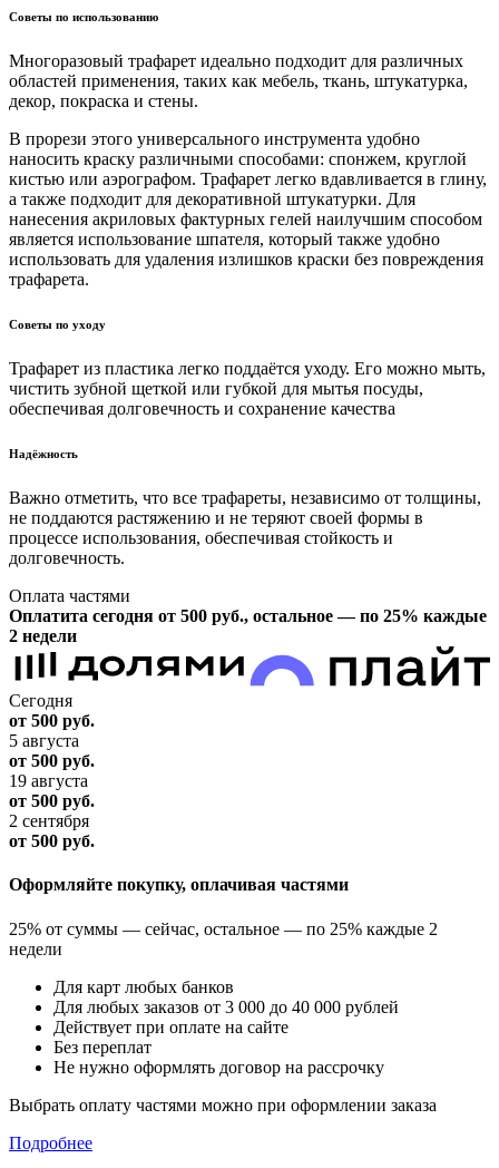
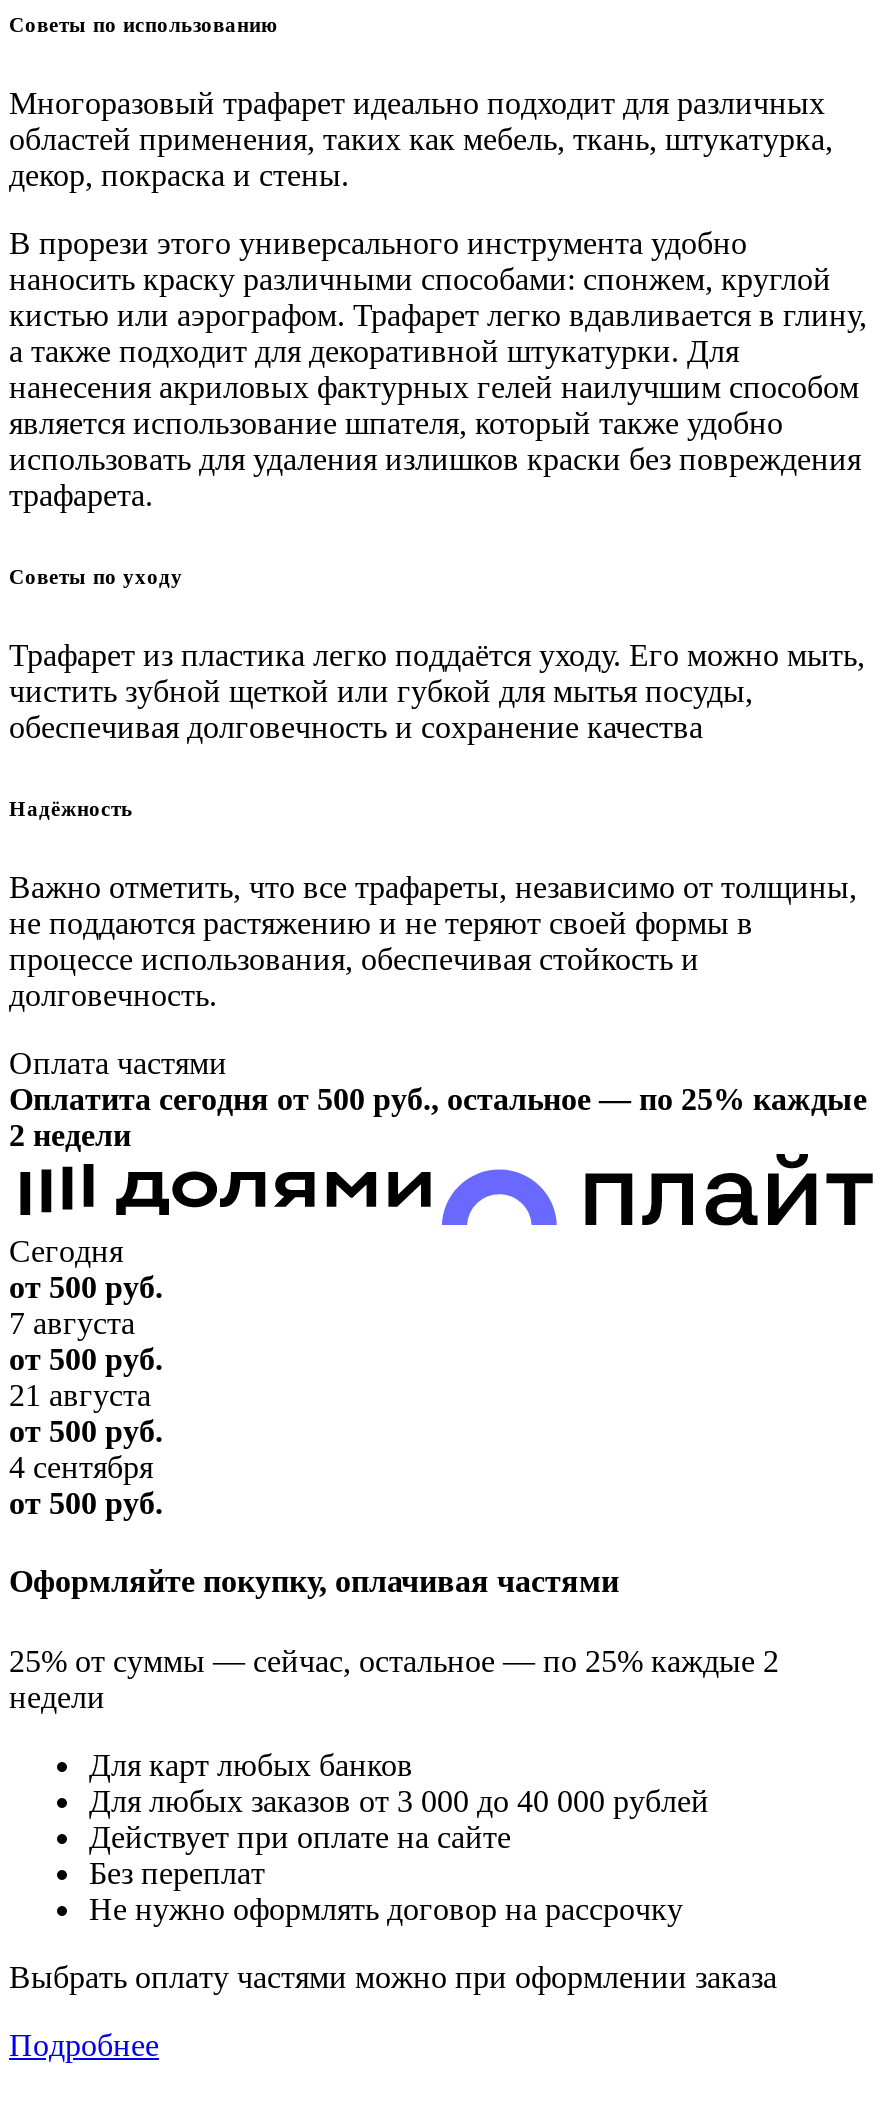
[9,731,79,750] 5 августа -> [9,1306,135,1340] 7 августа
[9,771,88,790] 19 августа -> [9,1378,151,1412] 21 августа
[9,811,89,830] 2 сентября -> [9,1450,153,1484] 4 сентября

